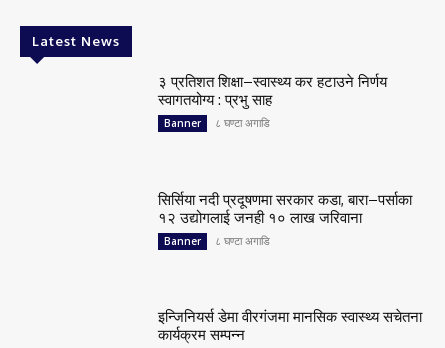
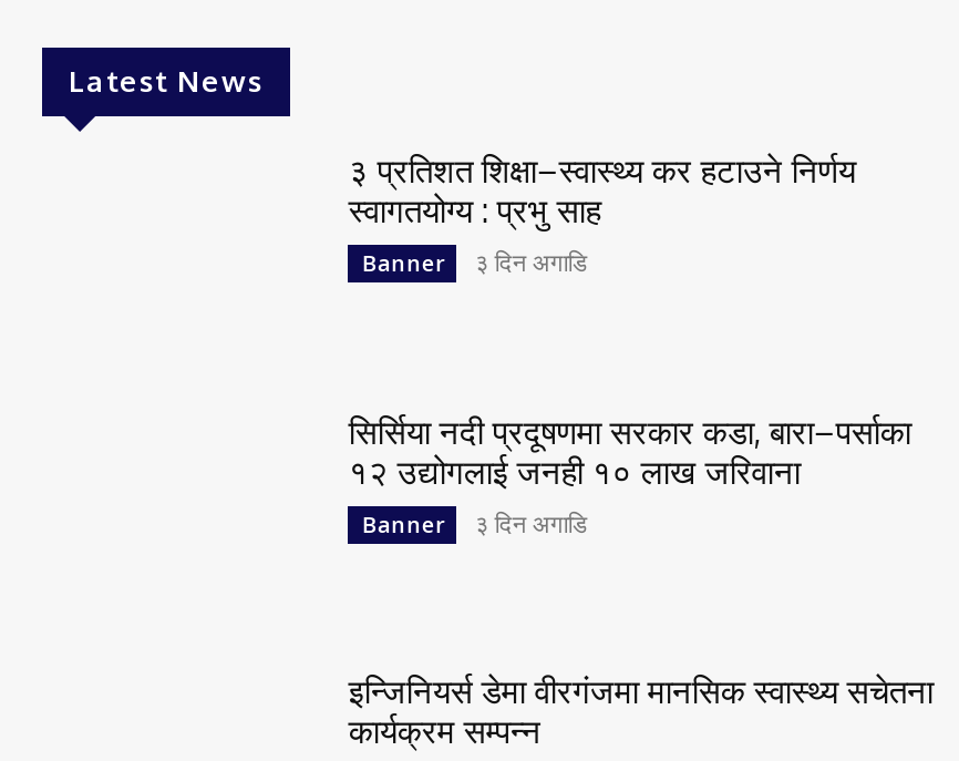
[164,115,270,130] Banner ८ घण्टा अगाडि -> [362,244,588,277] Banner ३ दिन अगाडि
[164,232,270,247] Banner ८ घण्टा अगाडि -> [362,505,588,538] Banner ३ दिन अगाडि

